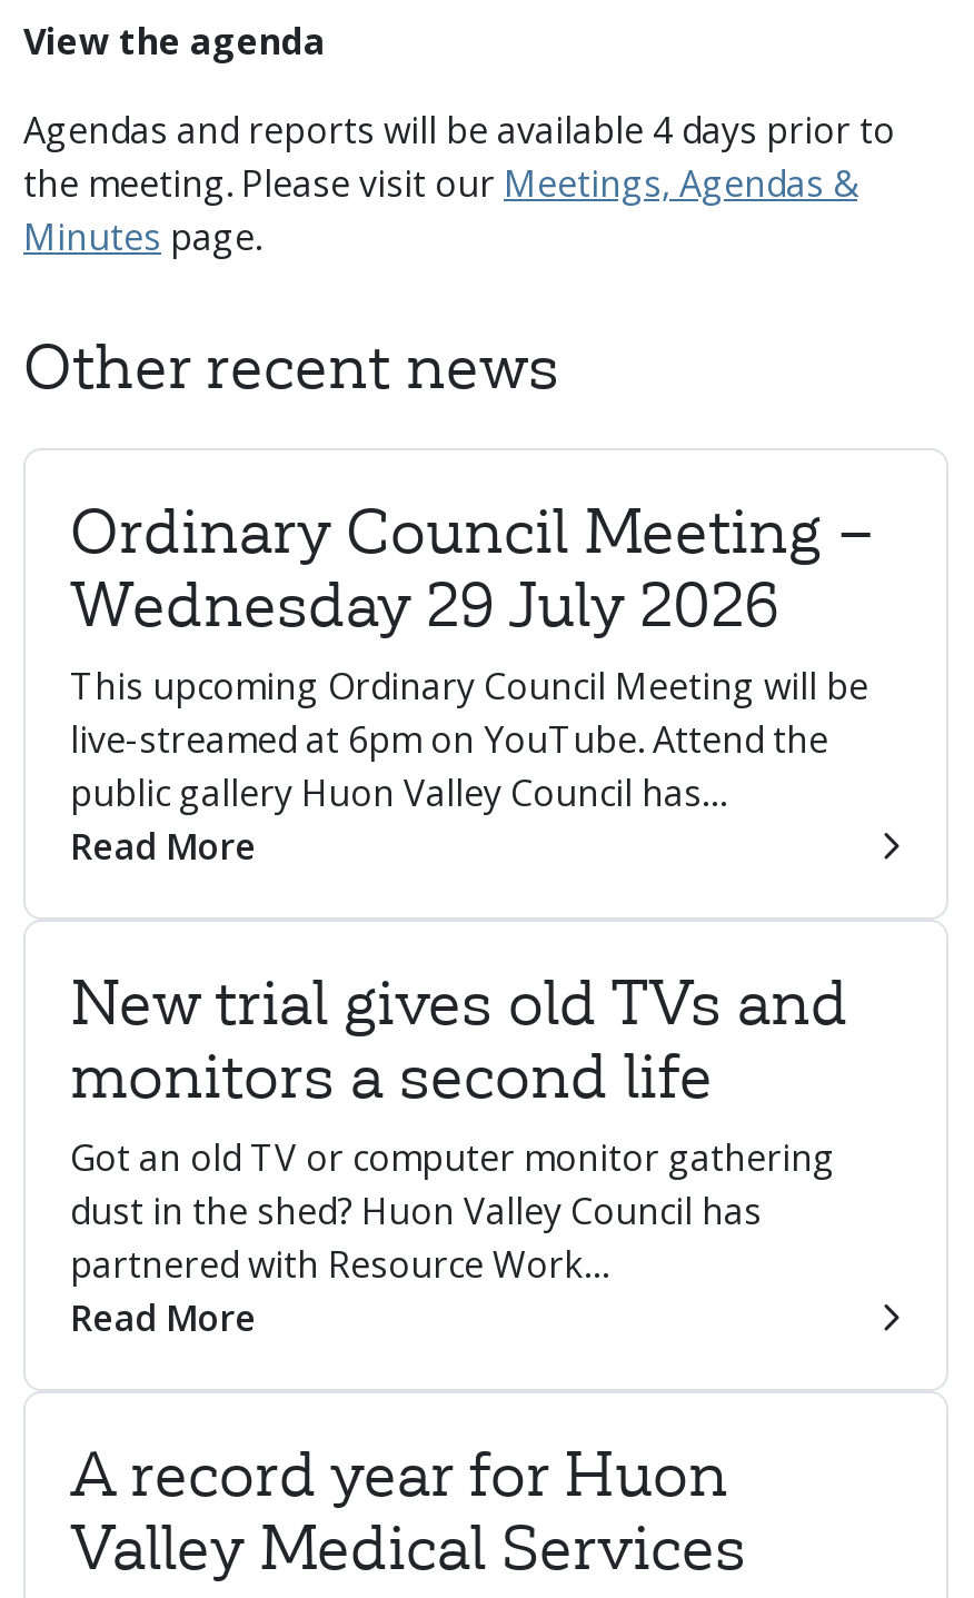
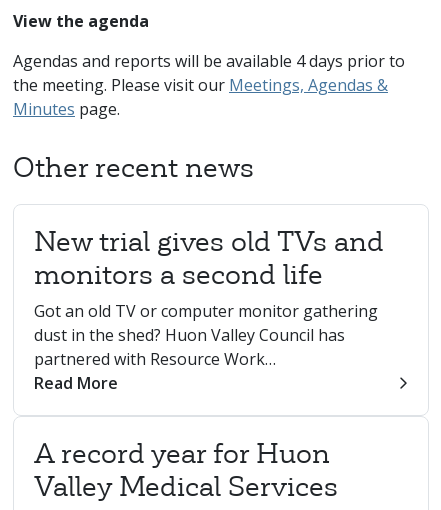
[70,493,875,871] Ordinary Council Meeting – | Wednesday 29 July 2026 | This upcoming Ordinary Council Meeting will be | live-streamed at 6pm on YouTube. Attend the | public gallery Huon Valley Council has… | Read More -> none

